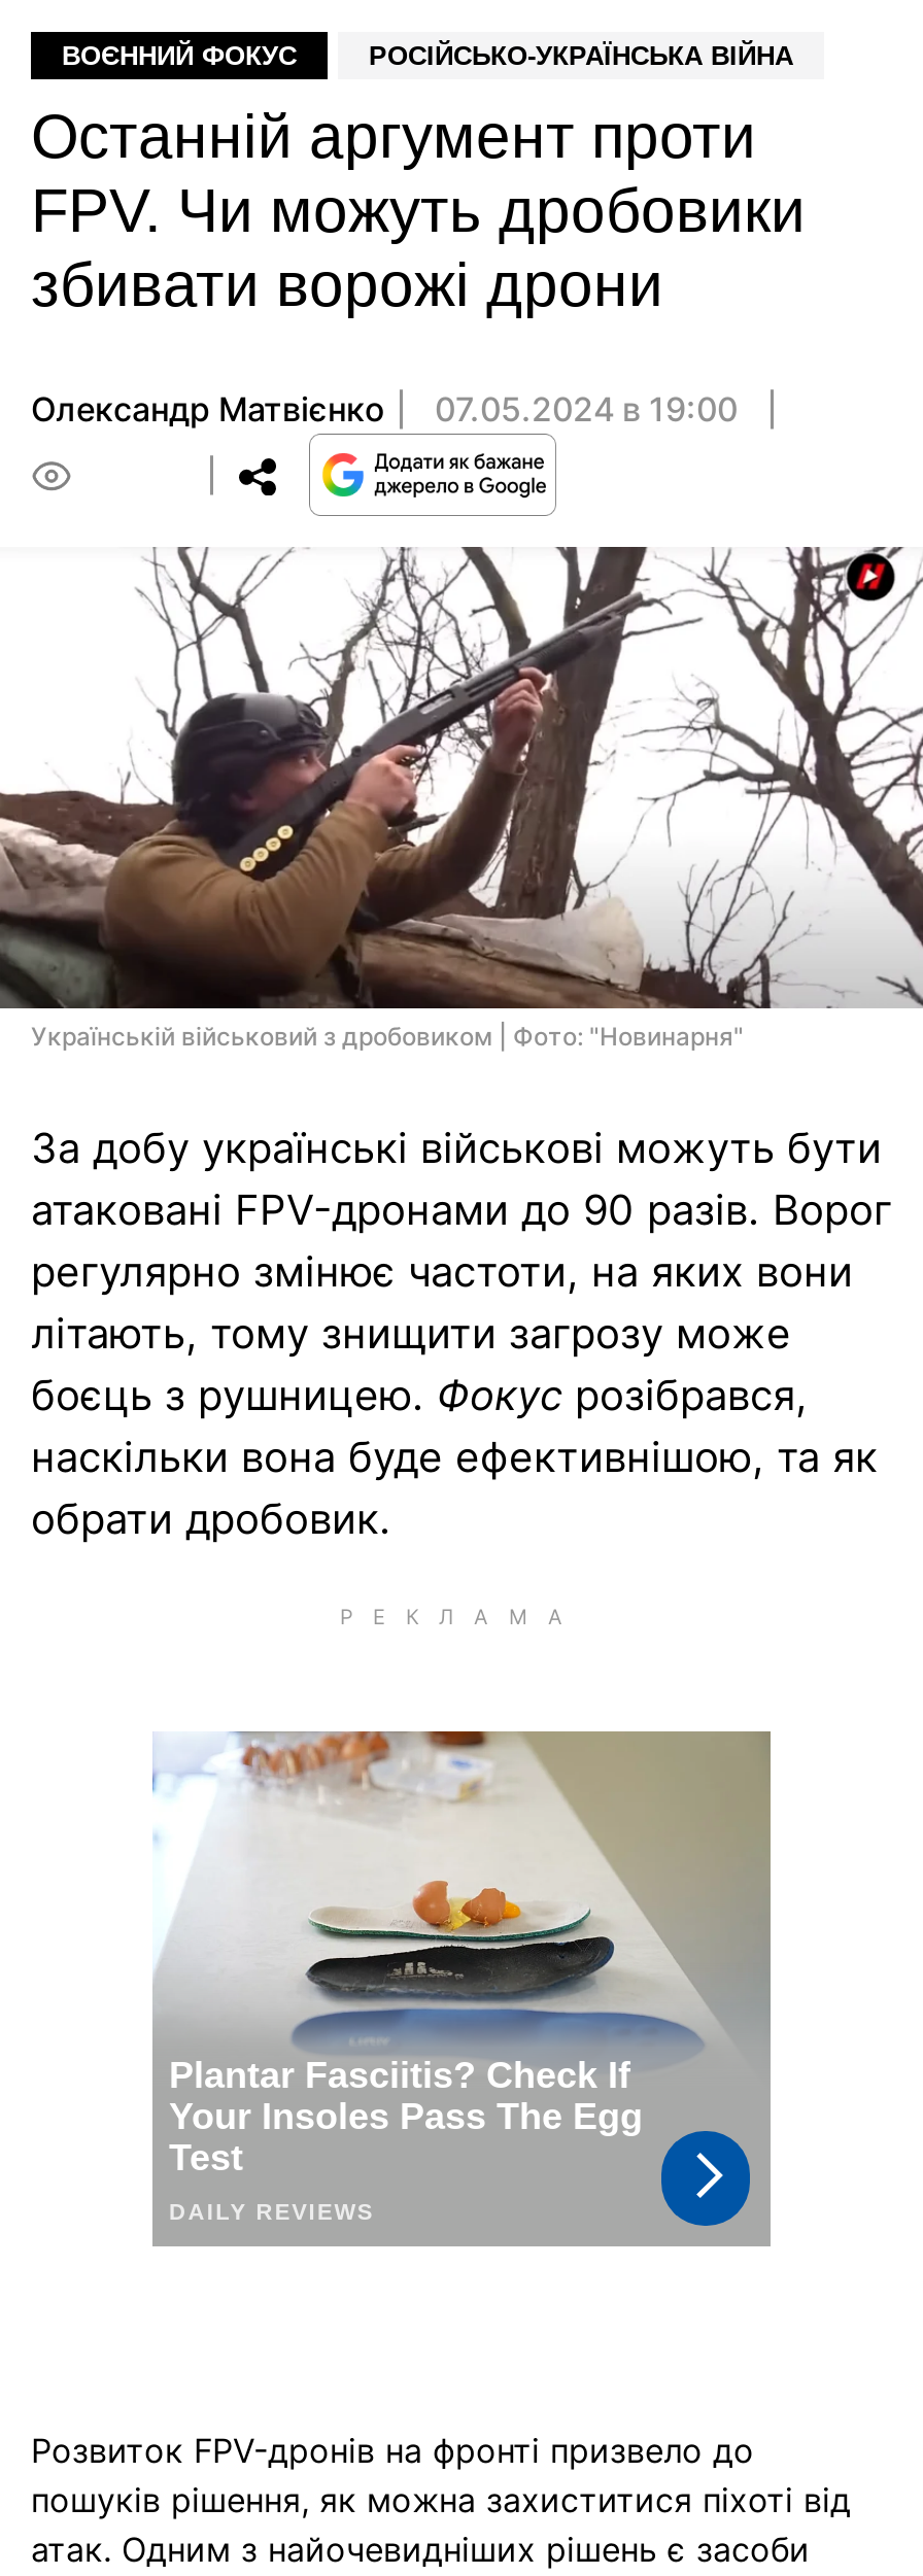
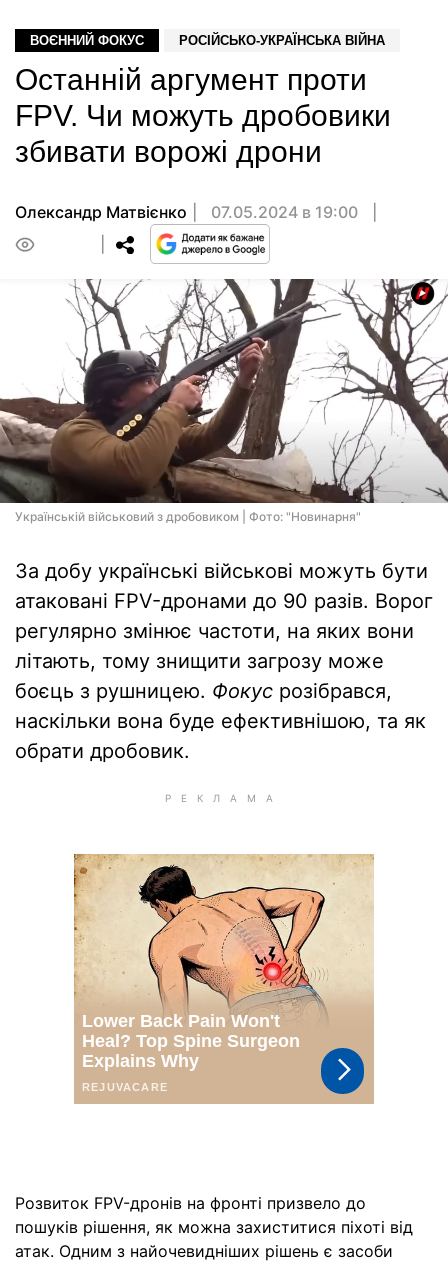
[152,1731,771,2246] [image] -> [73,853,374,1103] [image]

